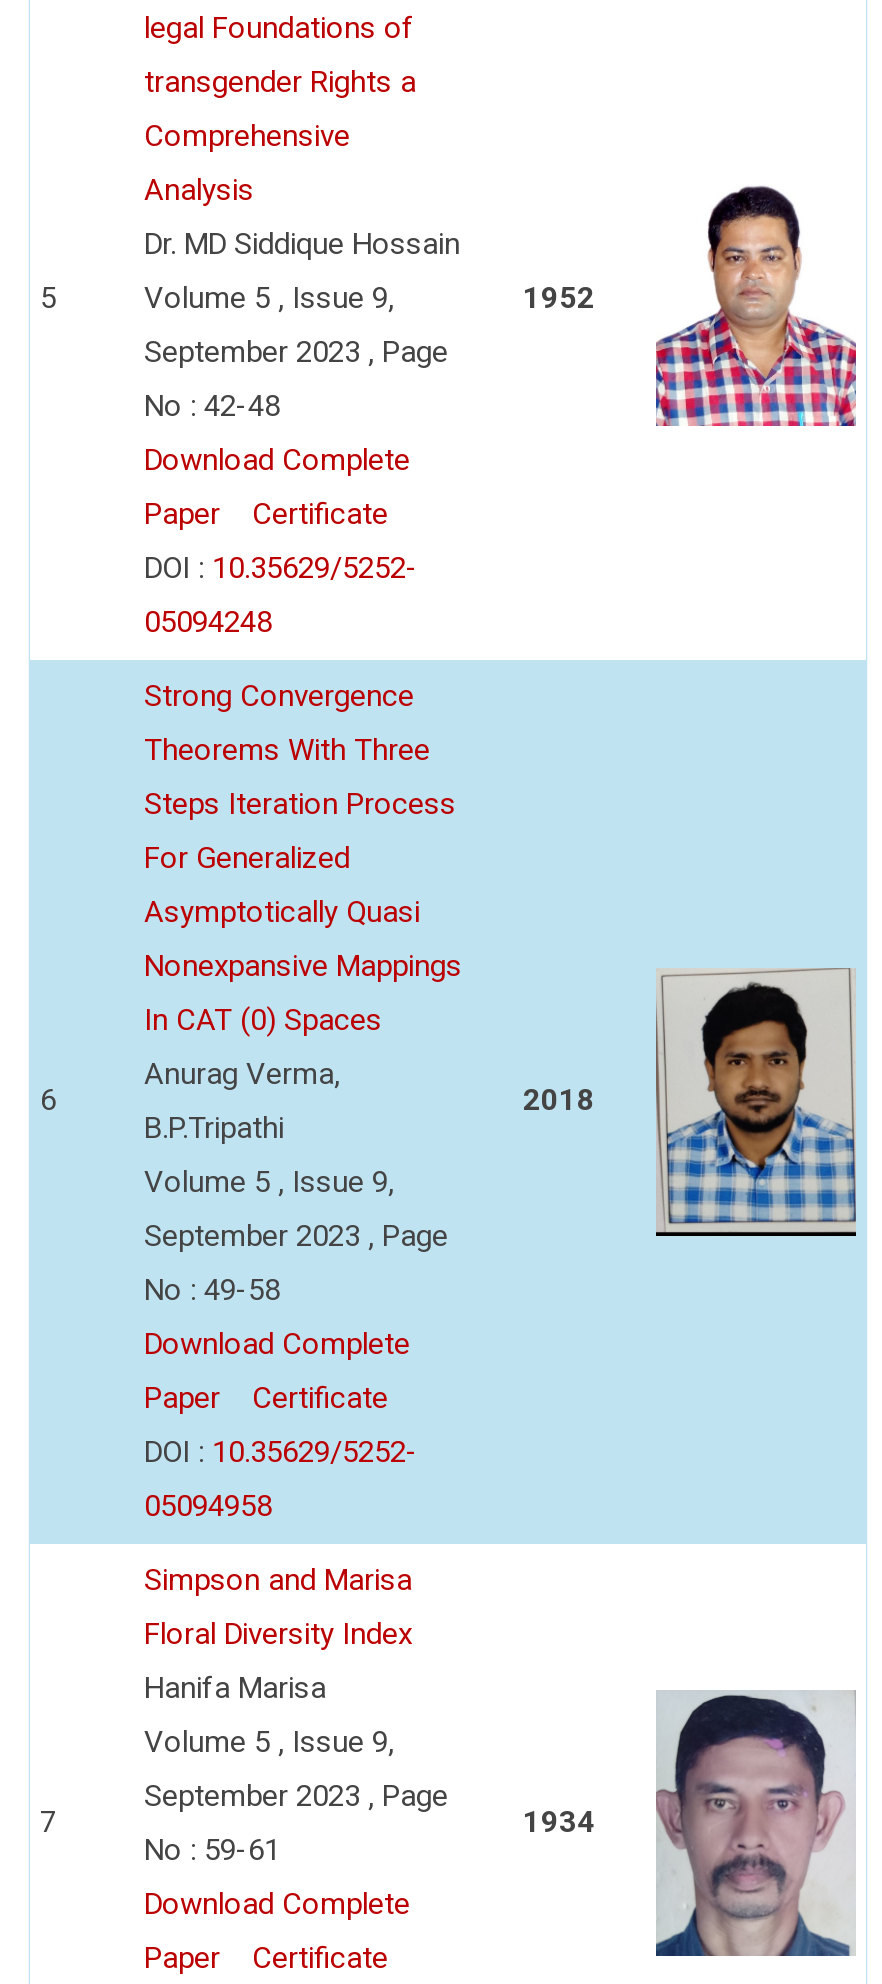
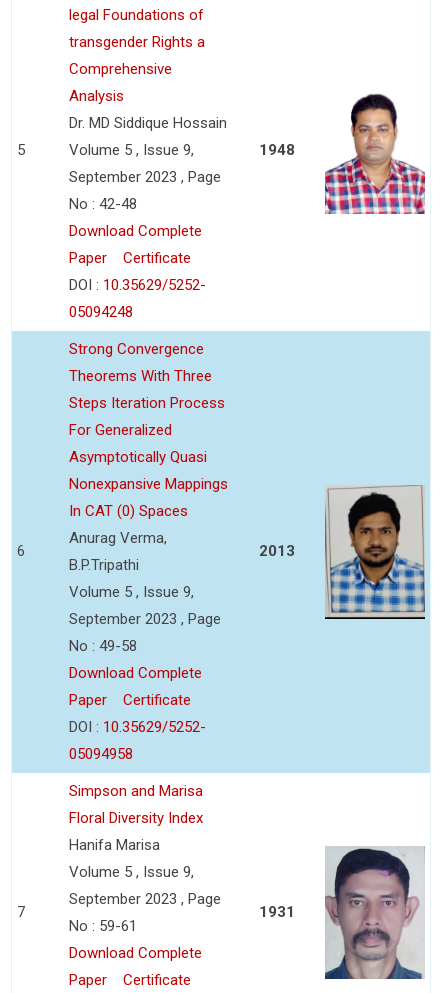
[523,279,595,315] 1952 -> [258,141,294,159] 1948
[523,1081,595,1117] 2018 -> [258,542,294,560] 2013
[523,1803,595,1839] 1934 -> [258,903,294,921] 1931

